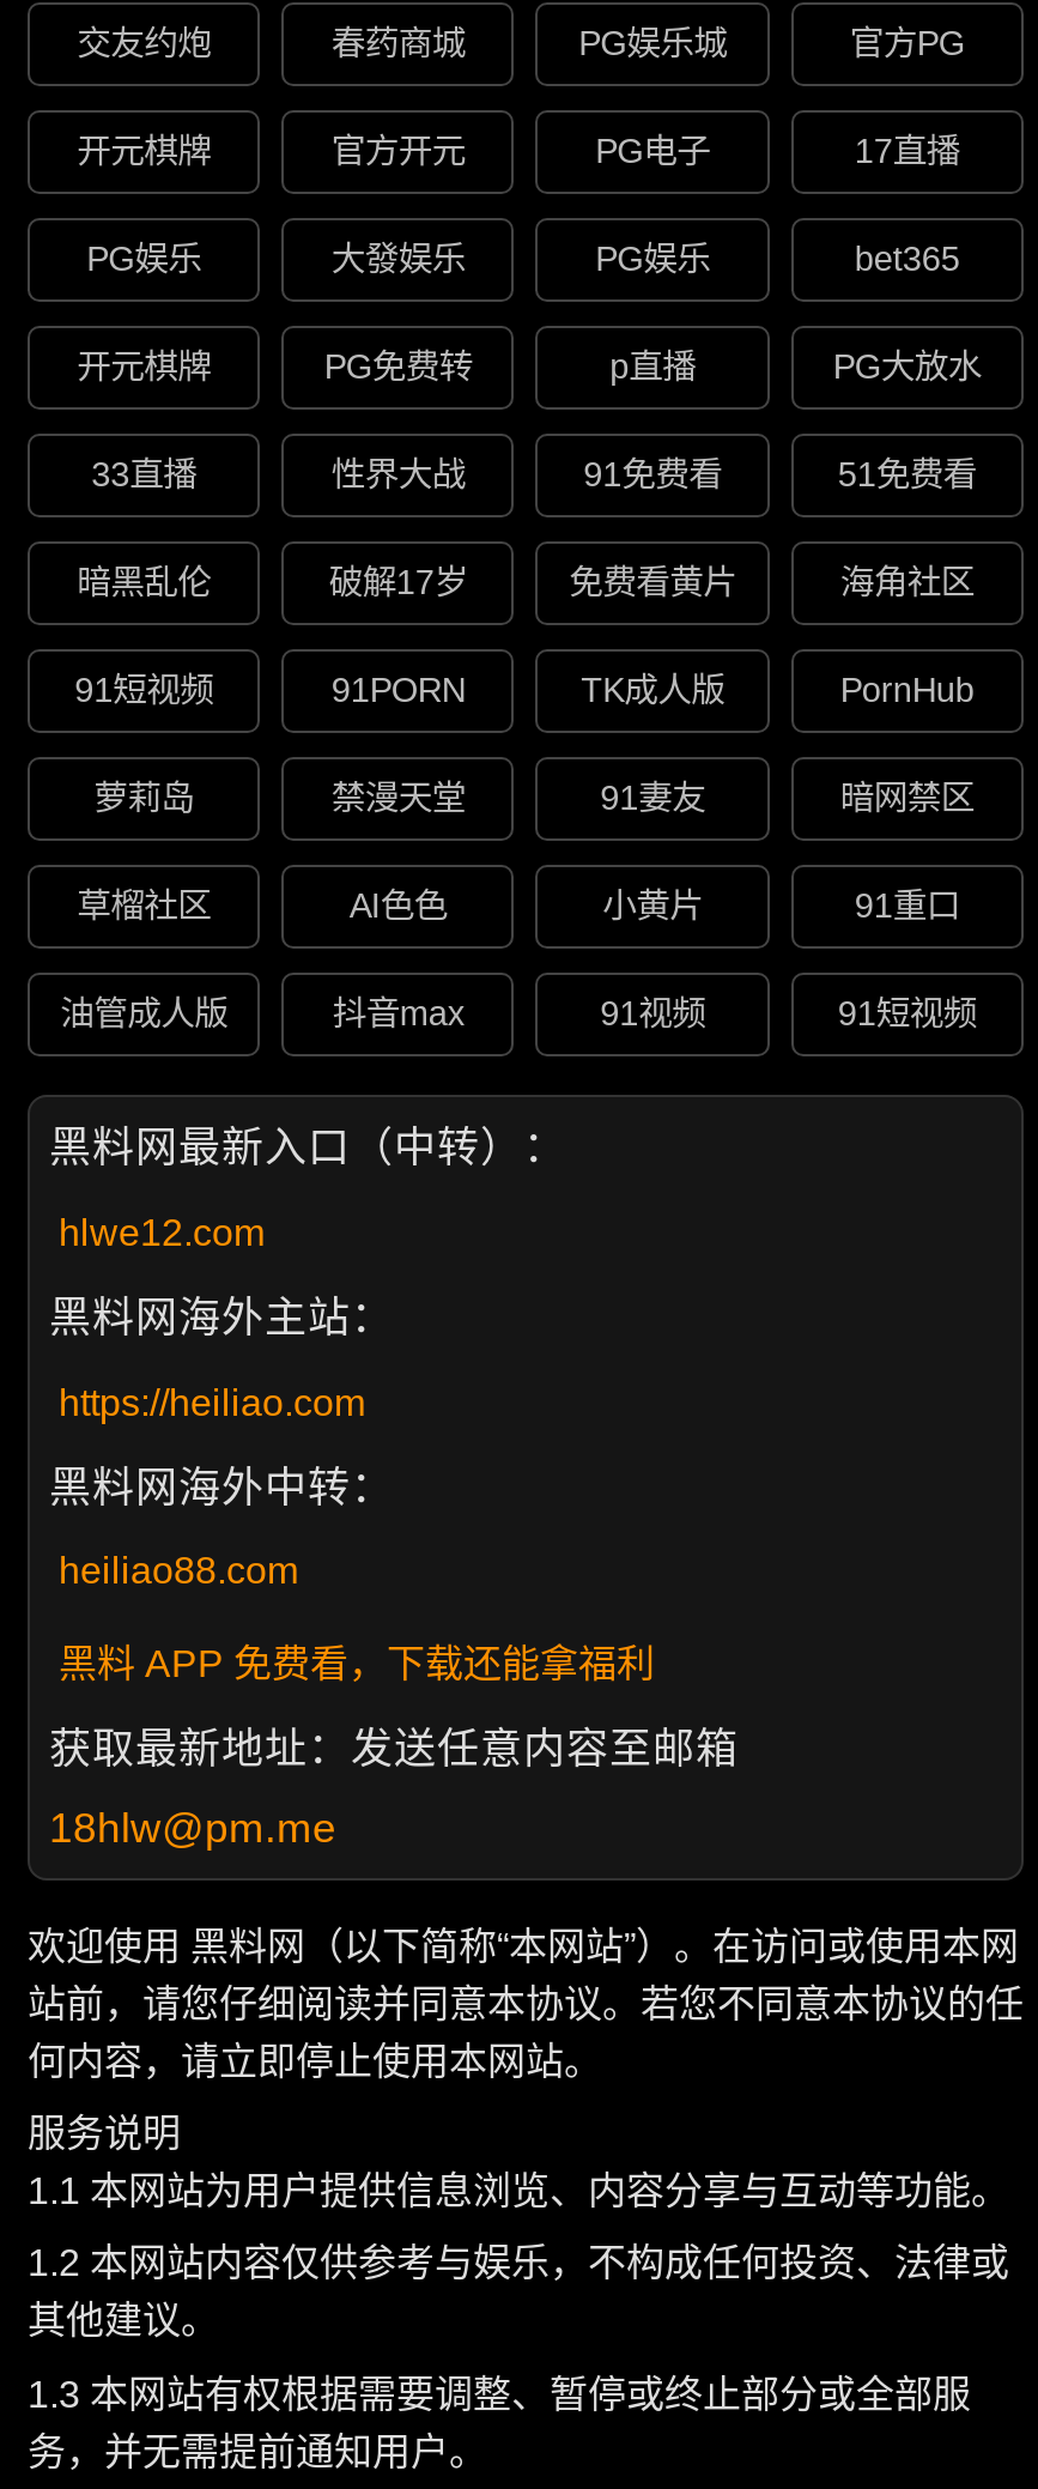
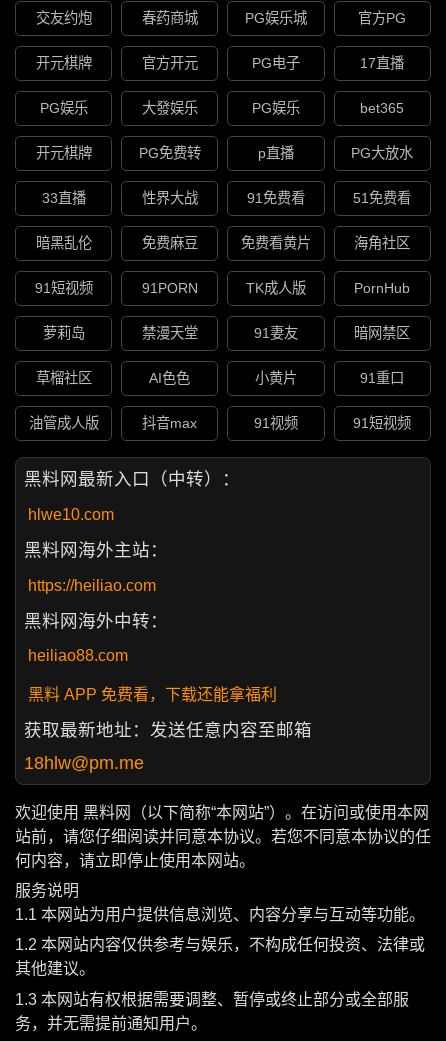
[329,564,468,602] 破解17岁 -> [142,235,198,251] 免费麻豆
[59,1212,265,1252] hlwe12.com -> [28,506,114,523] hlwe10.com

